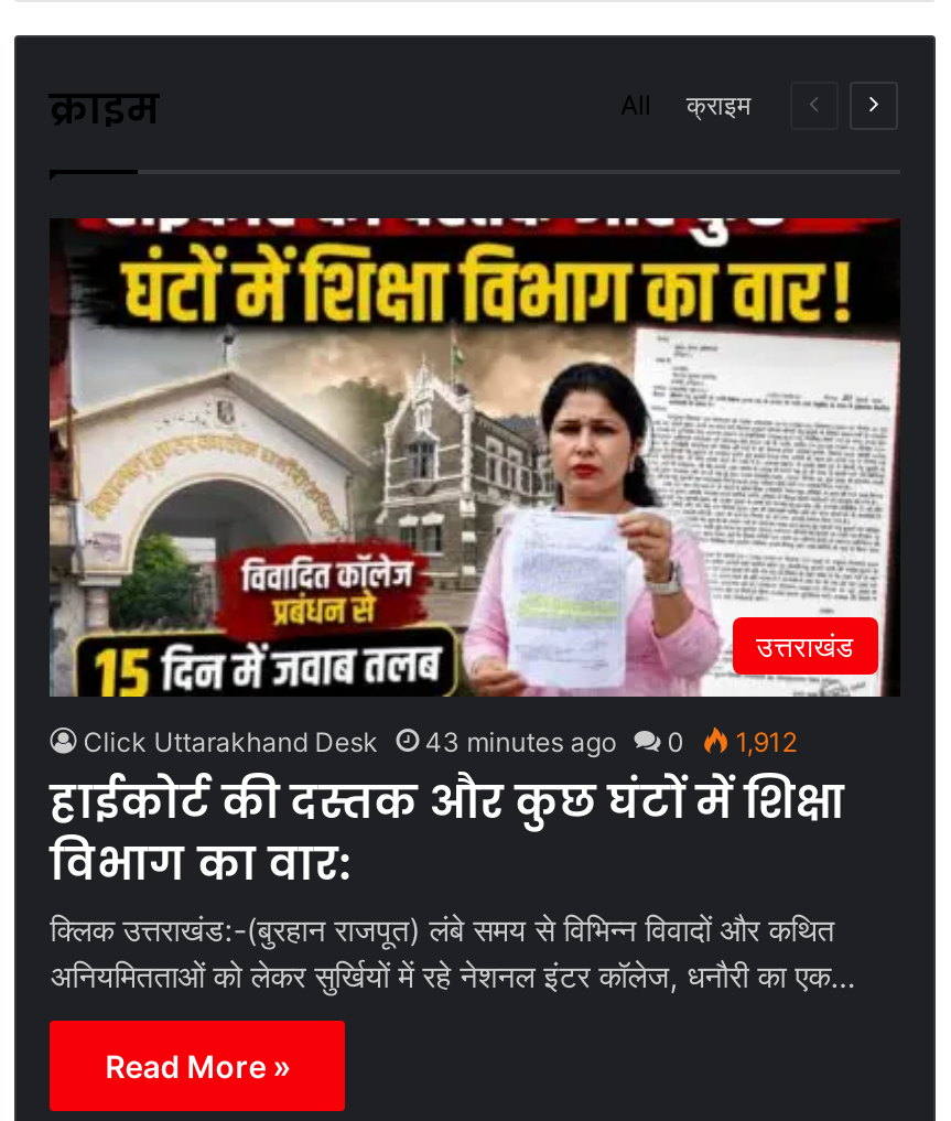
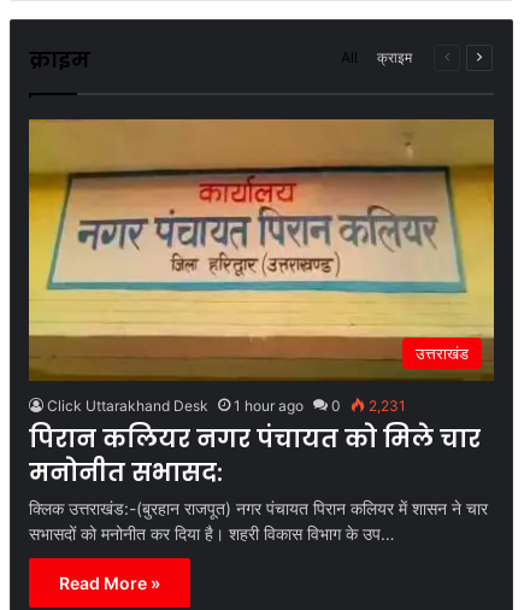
[50,216,903,759] [image] | 43 minutes ago -> [28,118,495,415] [image] | 1 hour ago
[50,726,857,995] 1,912 | हाईकोर्ट की दस्तक और कुछ घंटों में शिक्षा | विभाग का वार: | क्लिक उत्तराखंड:-(बुरहान राजपूत) लंबे समय से विभिन्न विवादों और कथित | अनियमितताओं को लेकर सुर्खियों में रहे नेशनल इंटर कॉलेज, धनौरी का एक… -> [29,397,488,544] 2,231 | पिरान कलियर नगर पंचायत को मिले चार | मनोनीत सभासद: | क्लिक उत्तराखंड:-(बुरहान राजपूत) नगर पंचायत पिरान कलियर में शासन ने चार | सभासदों को मनोनीत कर दिया है। शहरी विकास विभाग के उप…

